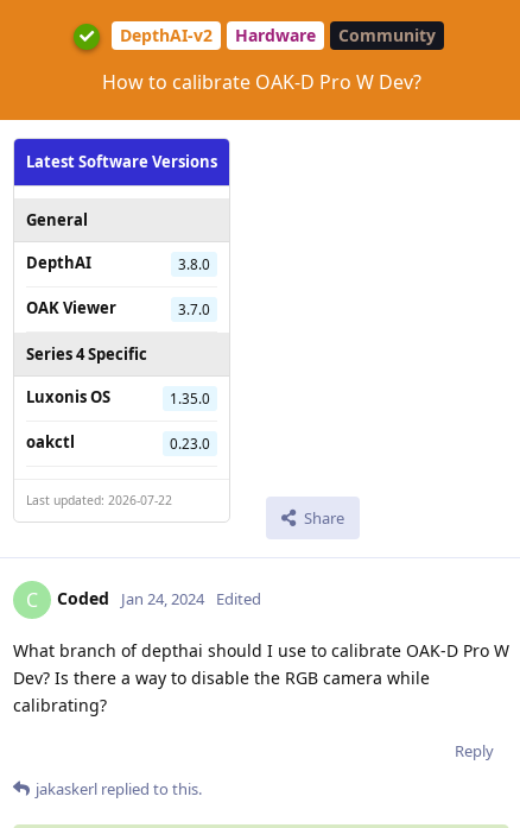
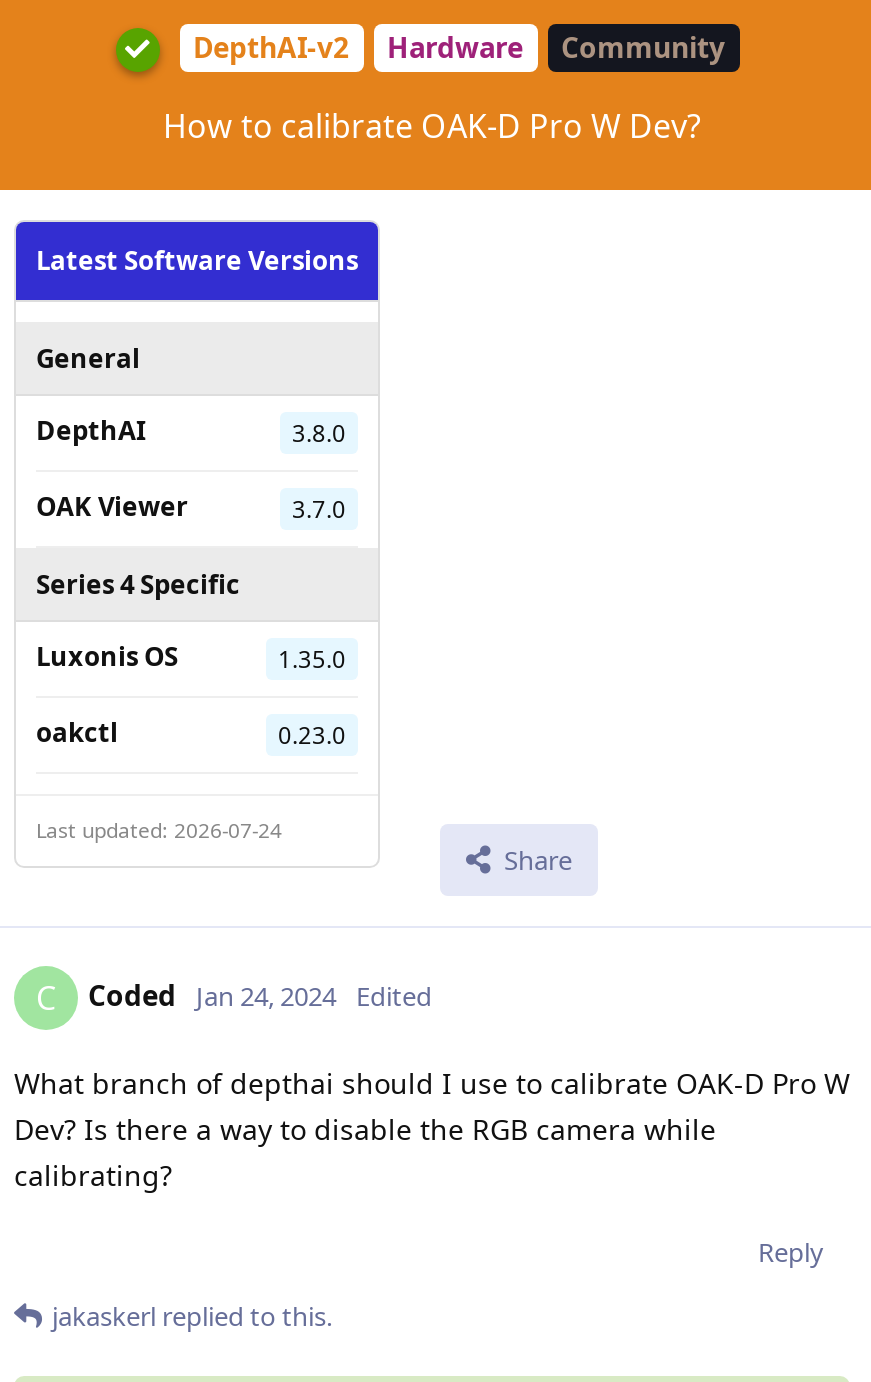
[26,492,172,508] Last updated: 2026-07-22 -> [36,816,282,844] Last updated: 2026-07-24

